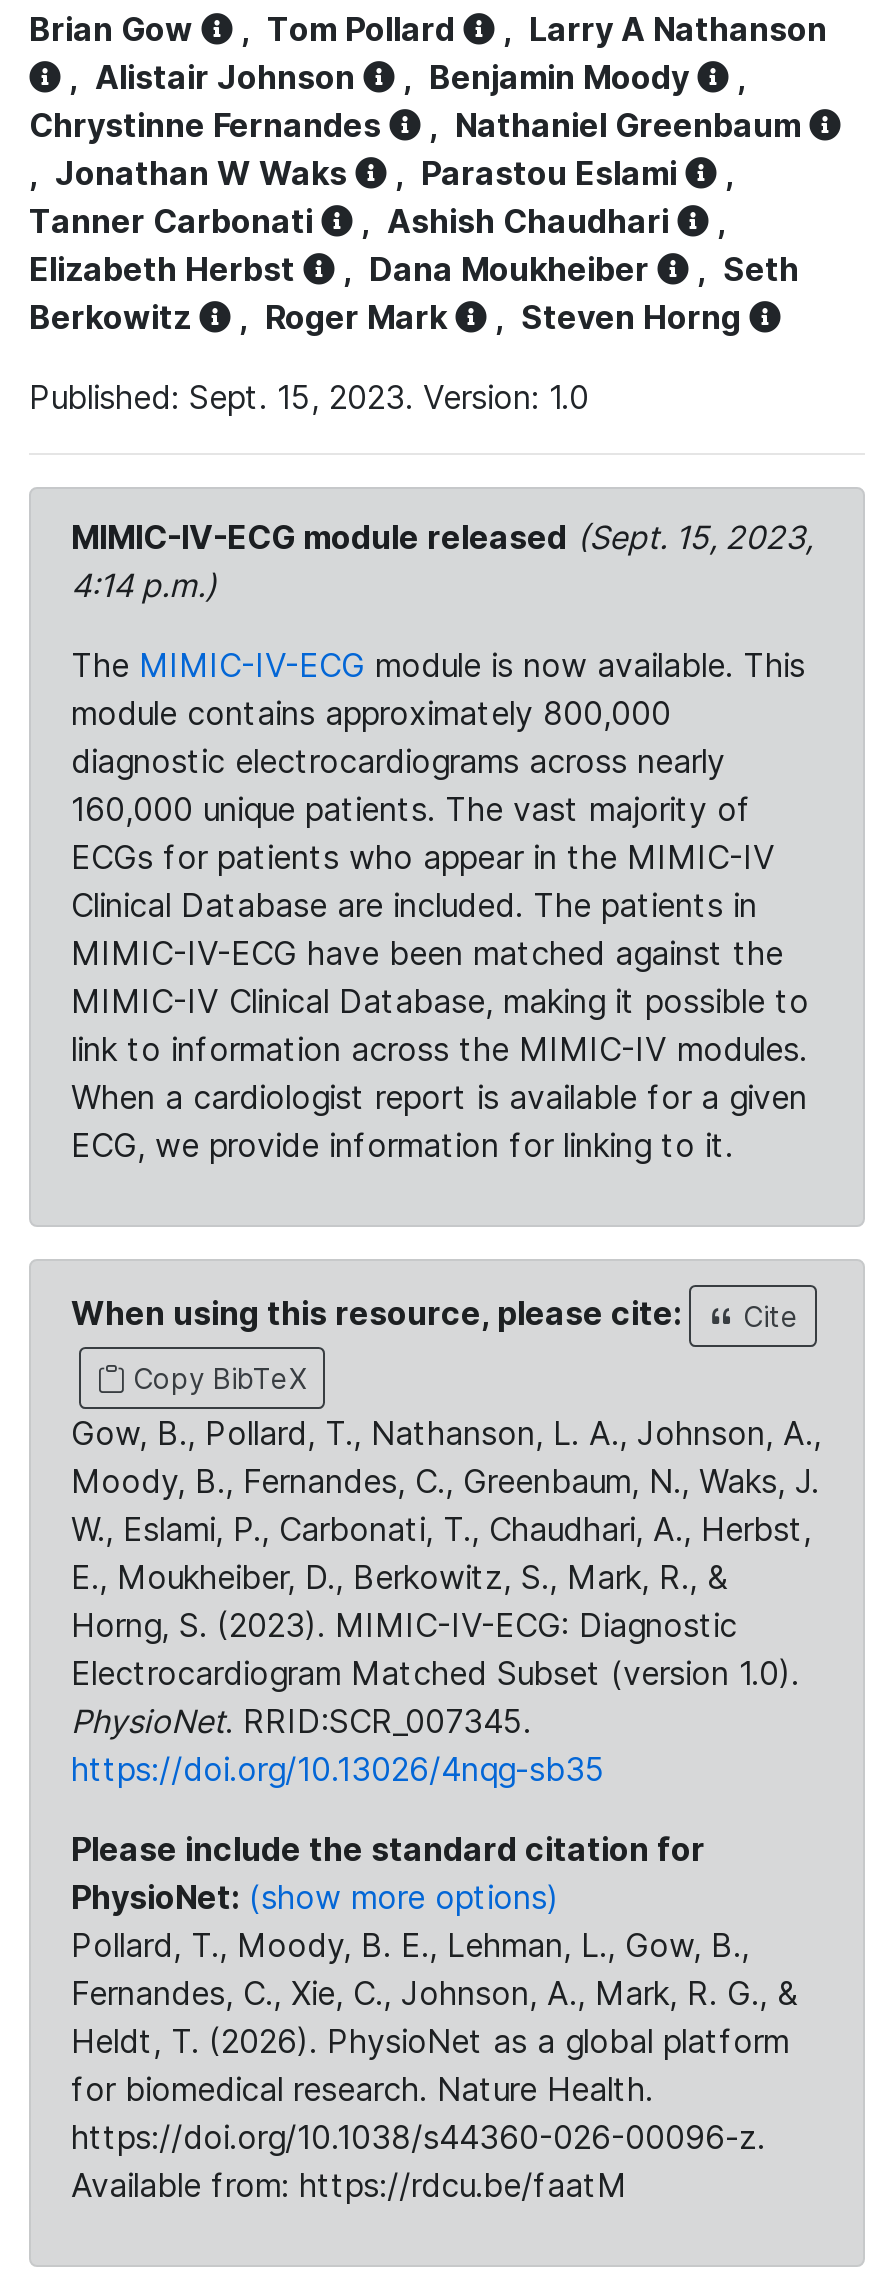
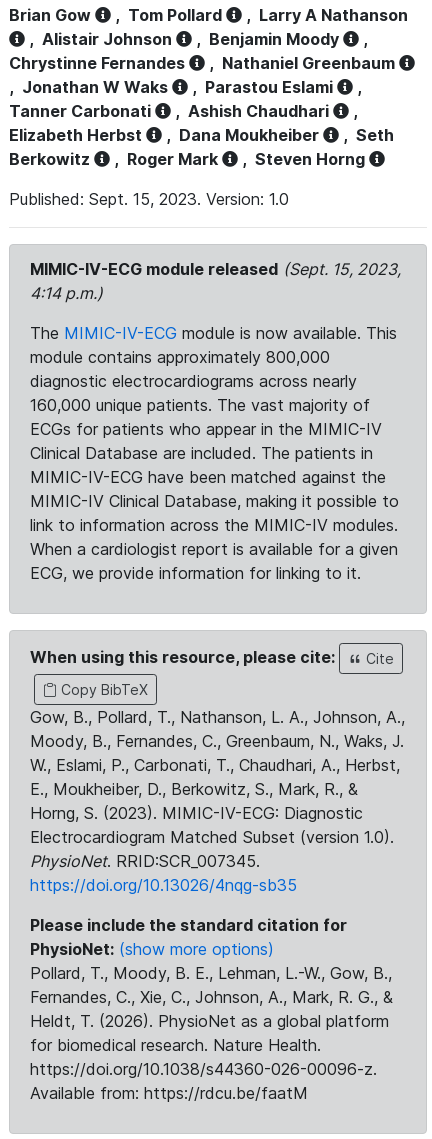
[71,1925,749,1965] Pollard, T., Moody, B. E., Lehman, L., Gow, B., -> [30,963,392,983] Pollard, T., Moody, B. E., Lehman, L.-W., Gow, B.,

